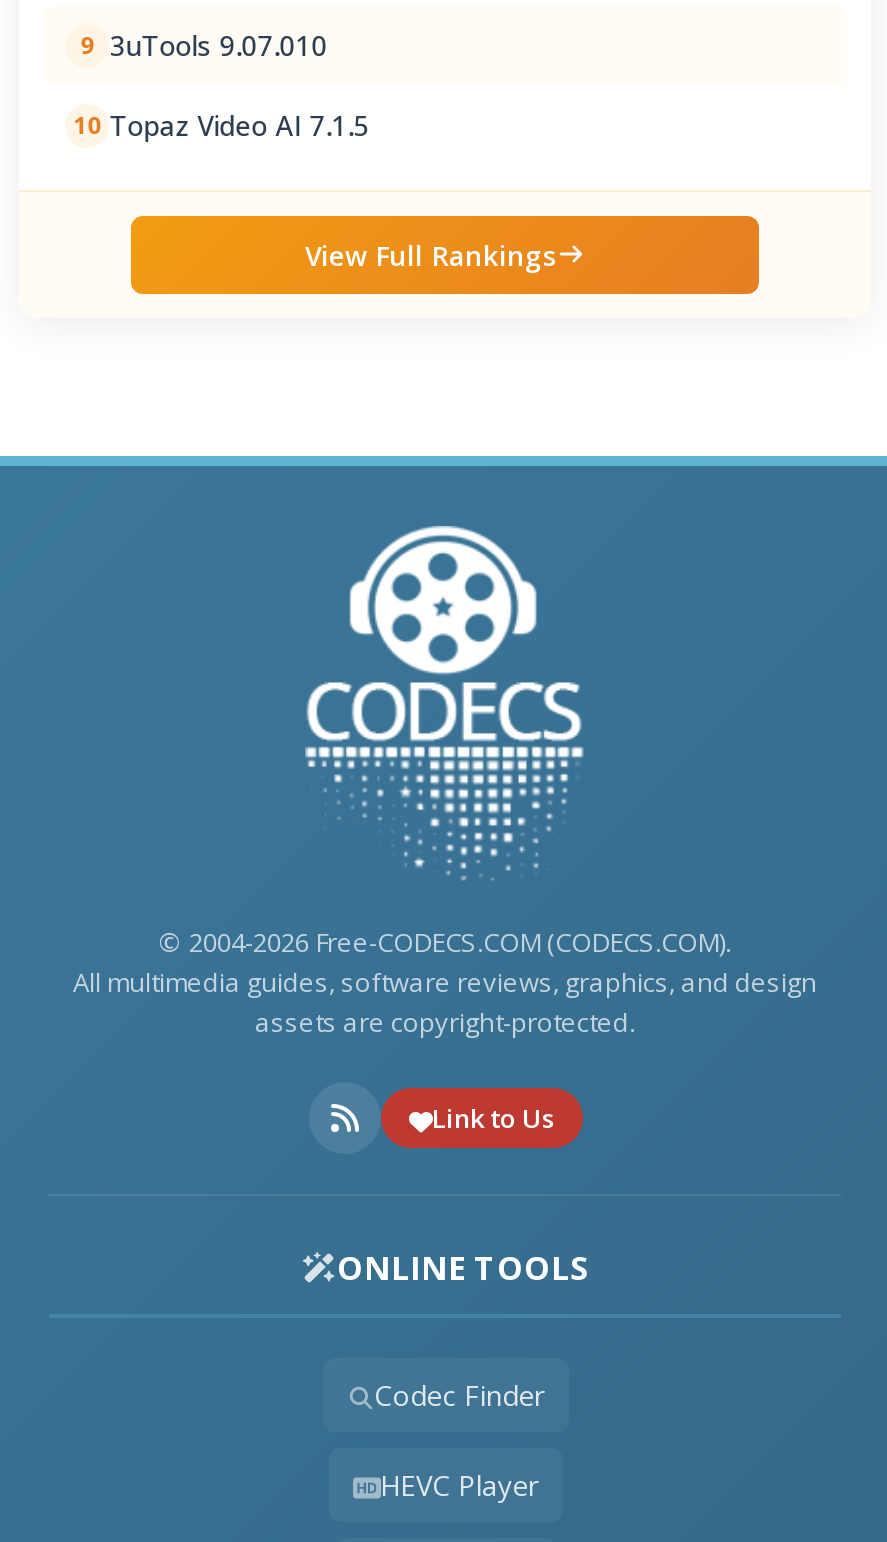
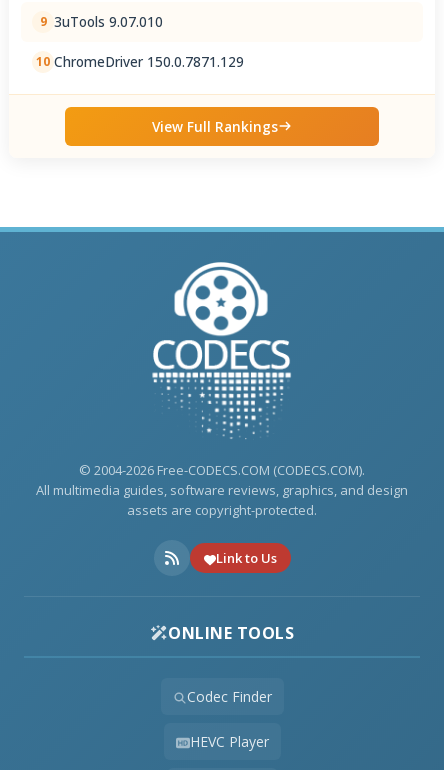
[73,107,369,145] 10 Topaz Video AI 7.1.5 -> [36,52,244,71] 10 ChromeDriver 150.0.7871.129

